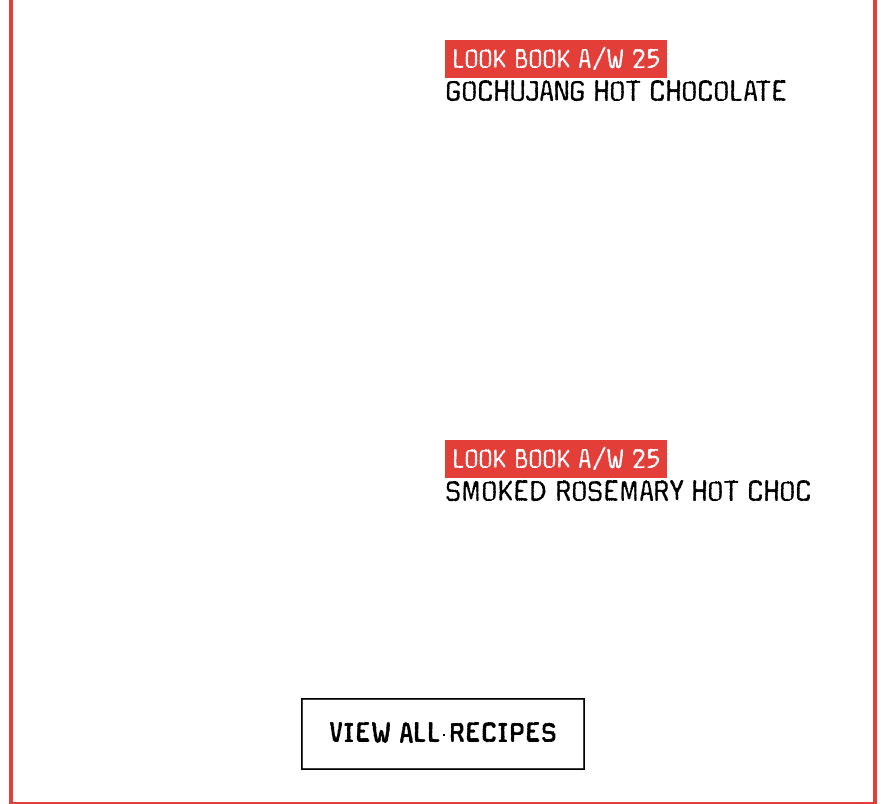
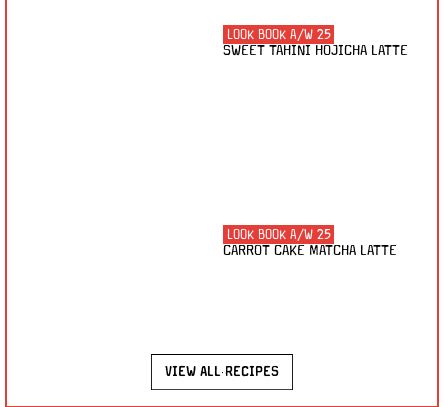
[445,75,787,107] GOCHUJANG HOT CHOCOLATE -> [223,43,408,59] SWEET TAHINI HOJICHA LATTE
[445,476,811,508] SMOKED ROSEMARY HOT CHOC -> [223,243,397,259] CARROT CAKE MATCHA LATTE

